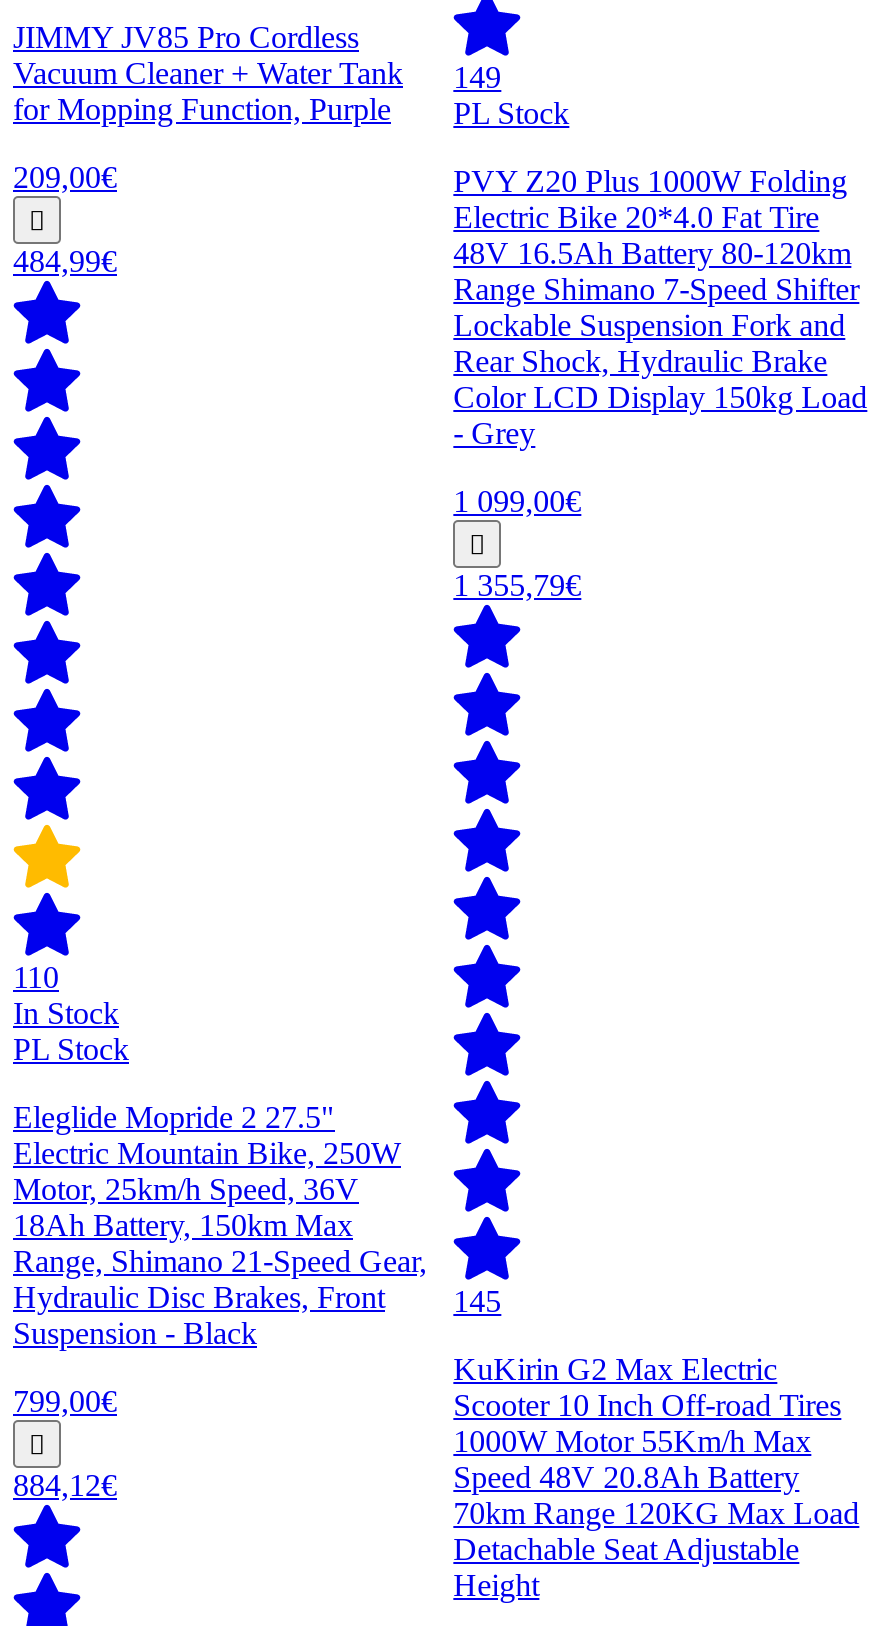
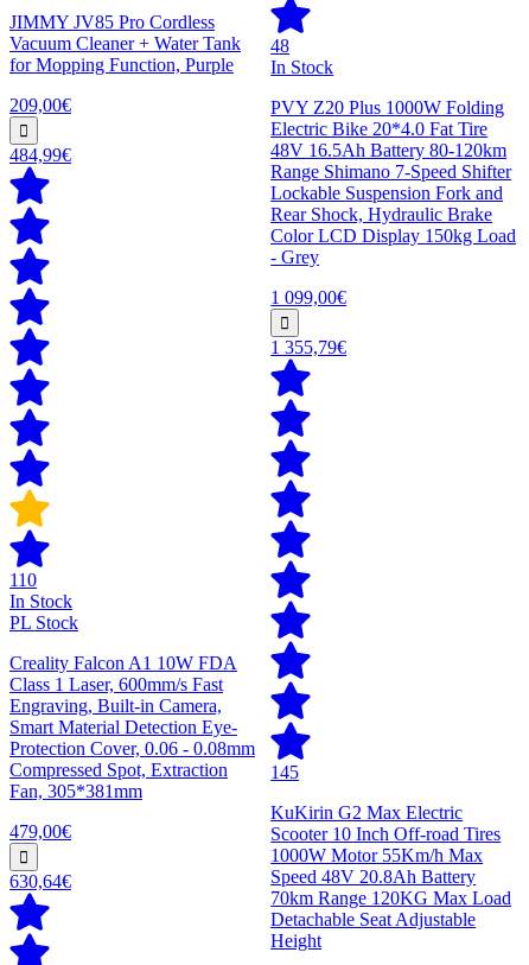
[453,60,569,130] 149 | PL Stock -> [271,35,334,77] 48 | In Stock
[13,1100,427,1350] Eleglide Mopride 2 27.5" | Electric Mountain Bike, 250W | Motor, 25km/h Speed, 36V | 18Ah Battery, 150km Max | Range, Shimano 21-Speed Gear, | Hydraulic Disc Brakes, Front | Suspension - Black -> [9,653,255,801] Creality Falcon A1 10W FDA | Class 1 Laser, 600mm/s Fast | Engraving, Built-in Camera, | Smart Material Detection Eye- | Protection Cover, 0.06 - 0.08mm | Compressed Spot, Extraction | Fan, 305*381mm
[13,1384,117,1418] 799,00€ -> [9,821,71,841] 479,00€
[13,1468,117,1502] 884,12€ -> [9,871,71,891] 630,64€

